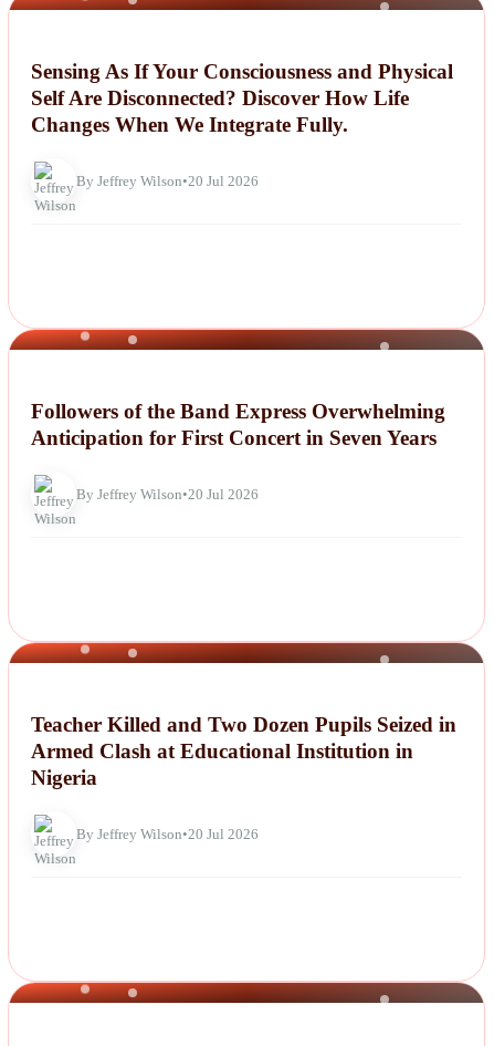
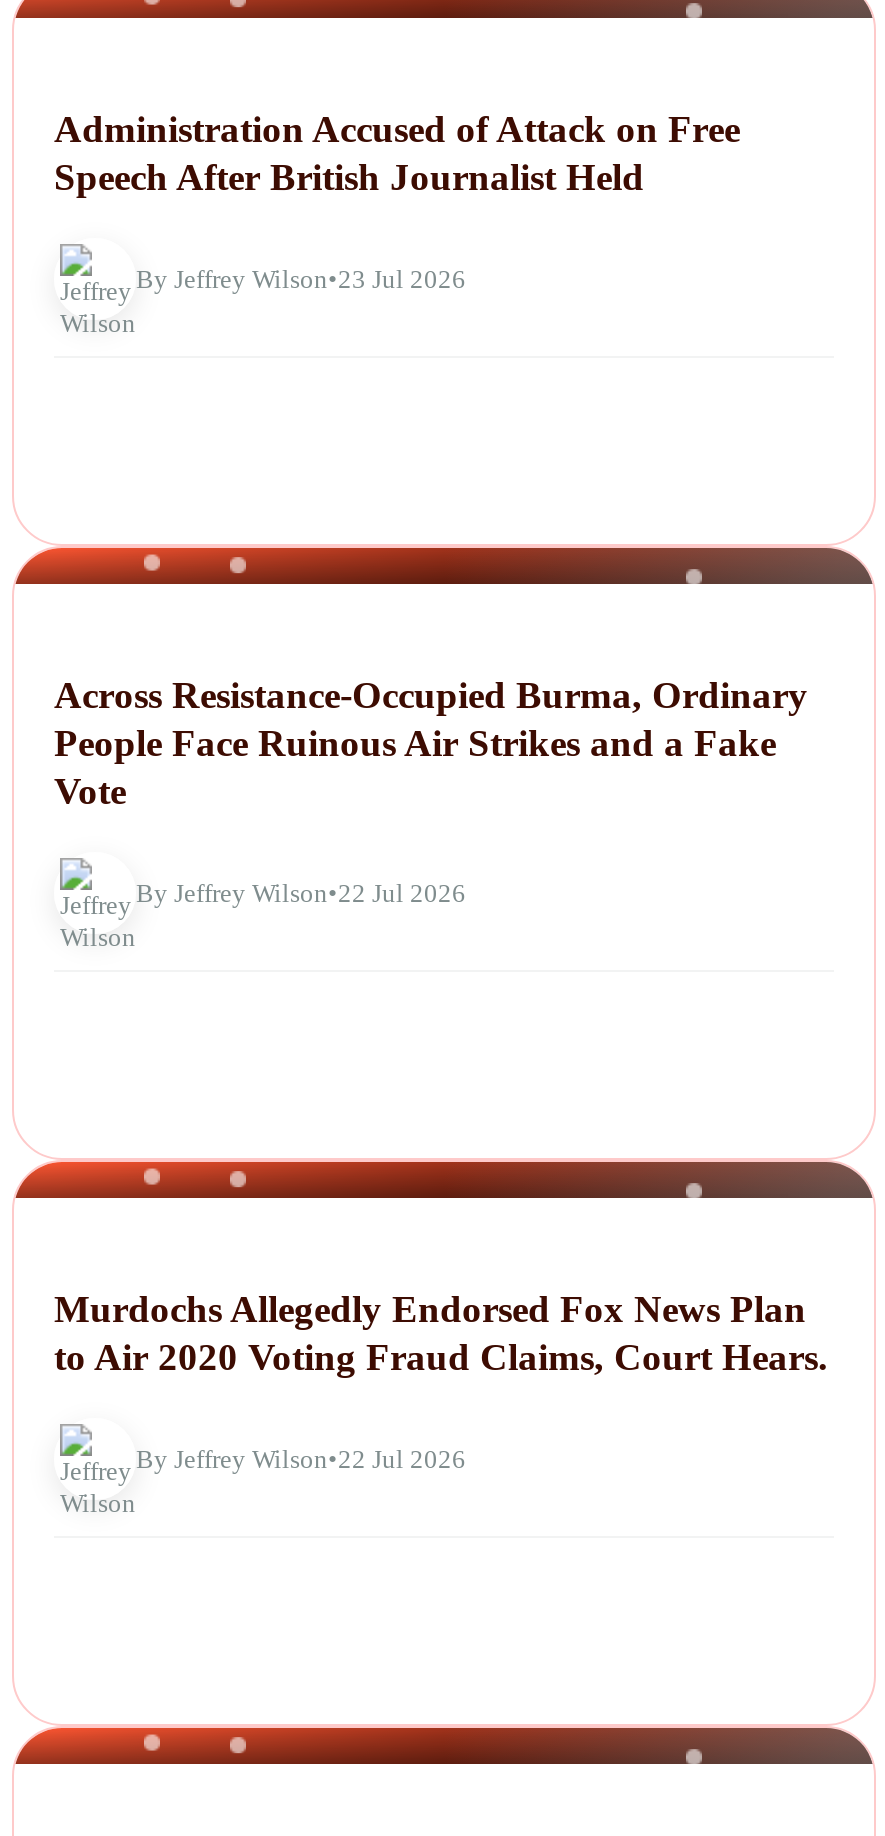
[31,60,453,136] Sensing As If Your Consciousness and Physical | Self Are Disconnected? Discover How Life | Changes When We Integrate Fully. -> [54,108,740,198] Administration Accused of Attack on Free | Speech After British Journalist Held
[76,172,259,189] By Jeffrey Wilson•20 Jul 2026 -> [136,263,466,293] By Jeffrey Wilson•23 Jul 2026
[31,400,445,450] Followers of the Band Express Overwhelming | Anticipation for First Concert in Seven Years -> [54,674,808,812] Across Resistance-Occupied Burma, Ordinary | People Face Ruinous Air Strikes and a Fake | Vote
[76,485,259,502] By Jeffrey Wilson•20 Jul 2026 -> [136,877,466,907] By Jeffrey Wilson•22 Jul 2026
[31,713,456,789] Teacher Killed and Two Dozen Pupils Seized in | Armed Clash at Educational Institution in | Nigeria -> [54,1288,828,1378] Murdochs Allegedly Endorsed Fox News Plan | to Air 2020 Voting Fraud Claims, Court Hears.
[76,825,259,842] By Jeffrey Wilson•20 Jul 2026 -> [136,1443,466,1473] By Jeffrey Wilson•22 Jul 2026

